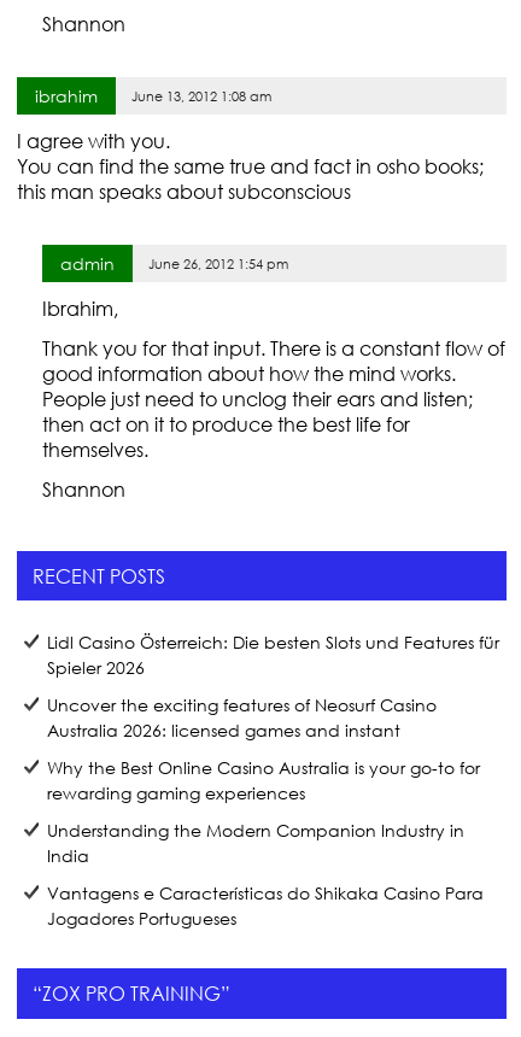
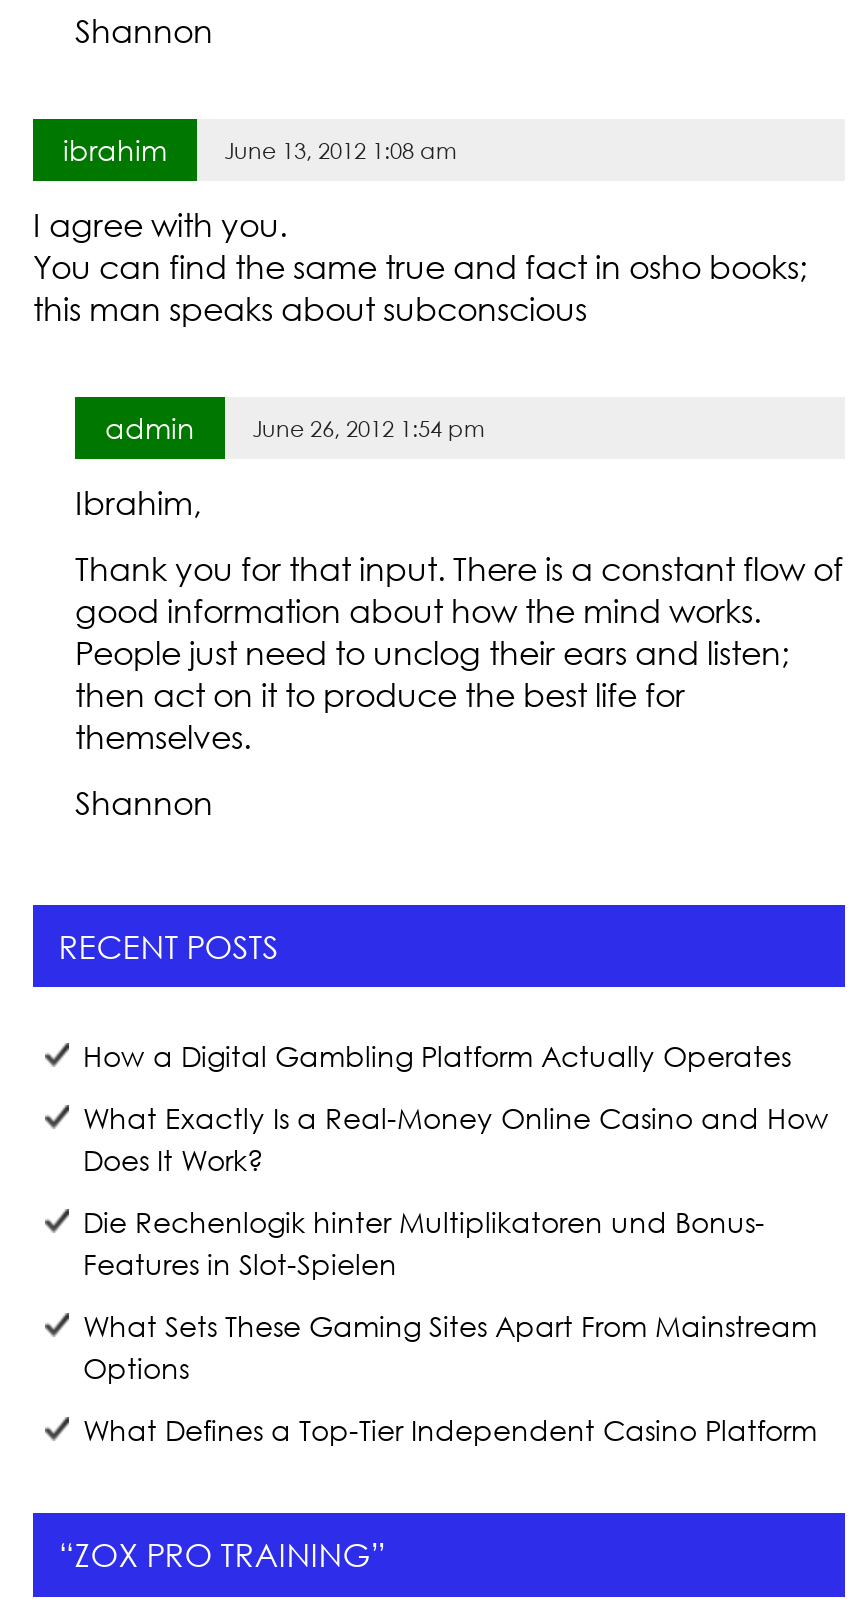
[47,632,499,678] Lidl Casino Österreich: Die besten Slots und Features für | Spieler 2026 -> [83,1040,791,1074] How a Digital Gambling Platform Actually Operates
[47,695,437,741] Uncover the exciting features of Neosurf Casino | Australia 2026: licensed games and instant -> [83,1102,829,1178] What Exactly Is a Real-Money Online Casino and How | Does It Work?
[47,758,480,804] Why the Best Online Casino Australia is your go-to for | rewarding gaming experiences -> [83,1206,765,1282] Die Rechenlogik hinter Multiplikatoren und Bonus- | Features in Slot-Spielen
[47,821,464,866] Understanding the Modern Companion Industry in | India -> [83,1310,817,1386] What Sets These Gaming Sites Apart From Mainstream | Options
[47,883,484,929] Vantagens e Características do Shikaka Casino Para | Jogadores Portugueses -> [83,1414,817,1448] What Defines a Top-Tier Independent Casino Platform

